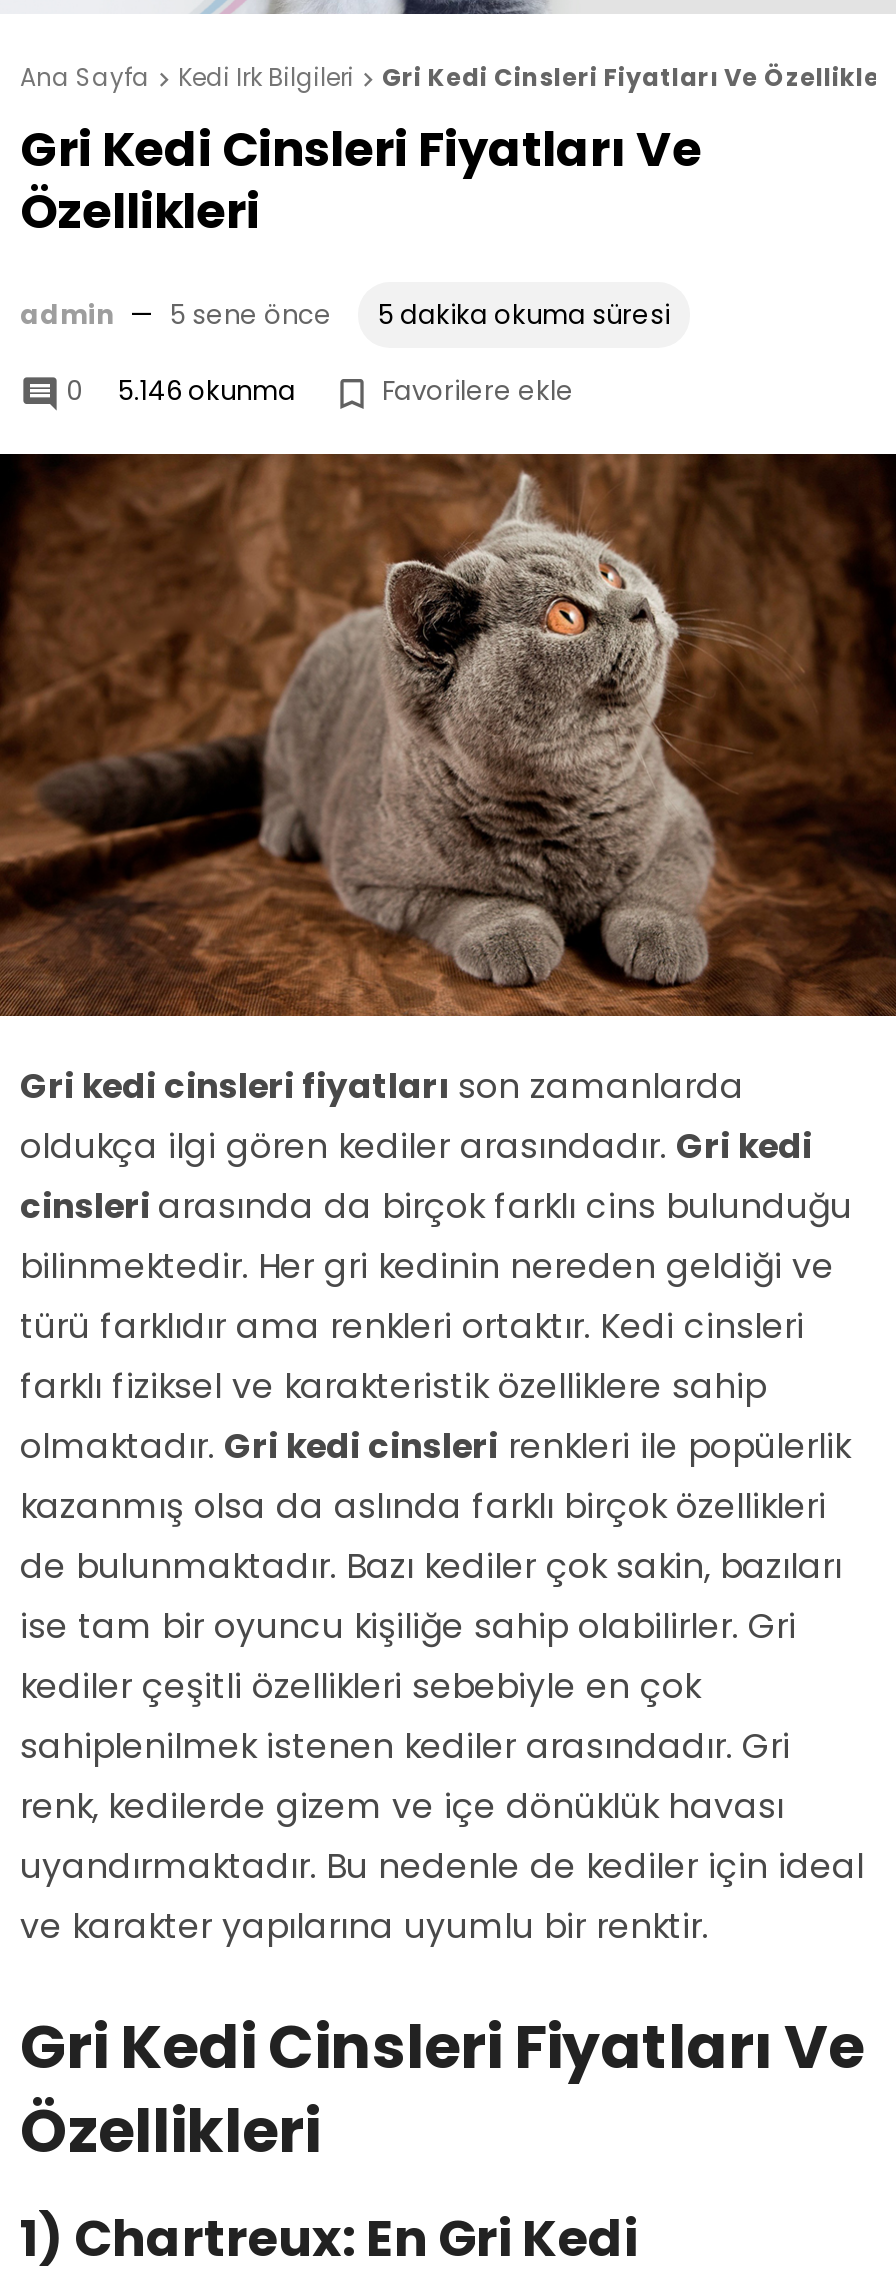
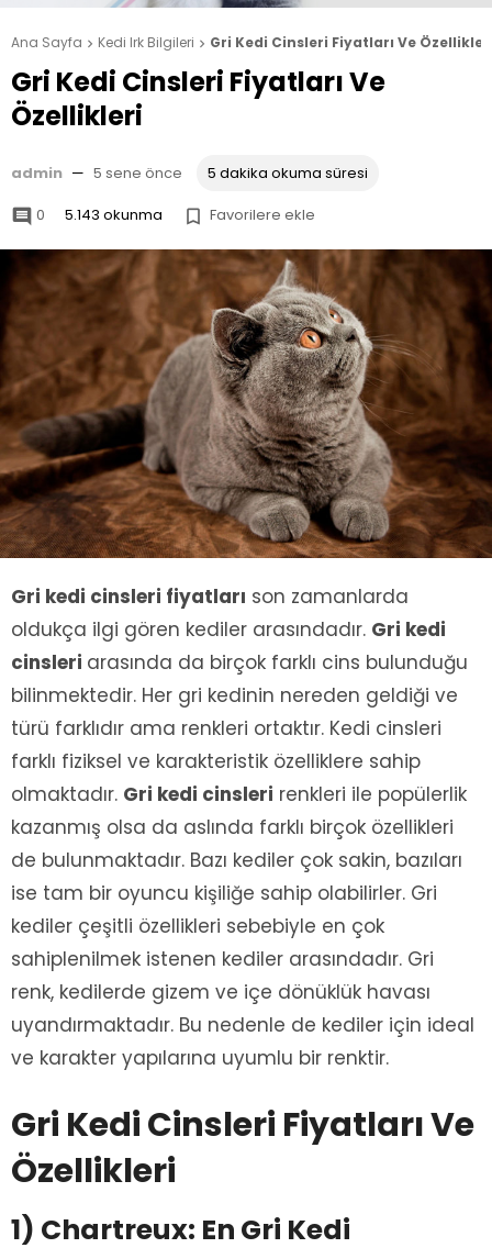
[118,373,296,411] 5.146 okunma -> [65,205,163,226] 5.143 okunma

